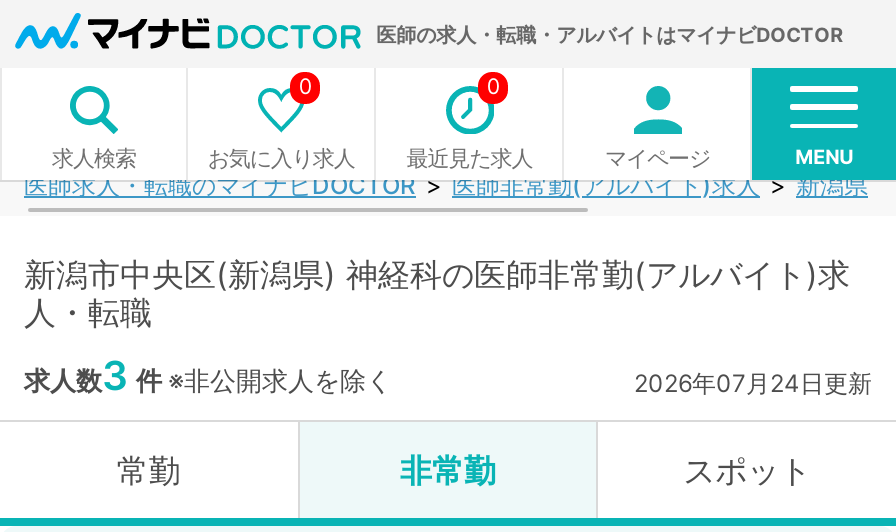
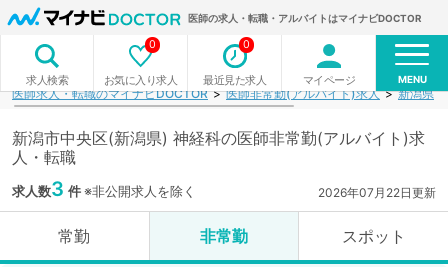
[634,368,872,398] 2026年07月24日更新 -> [318,185,436,200] 2026年07月22日更新

